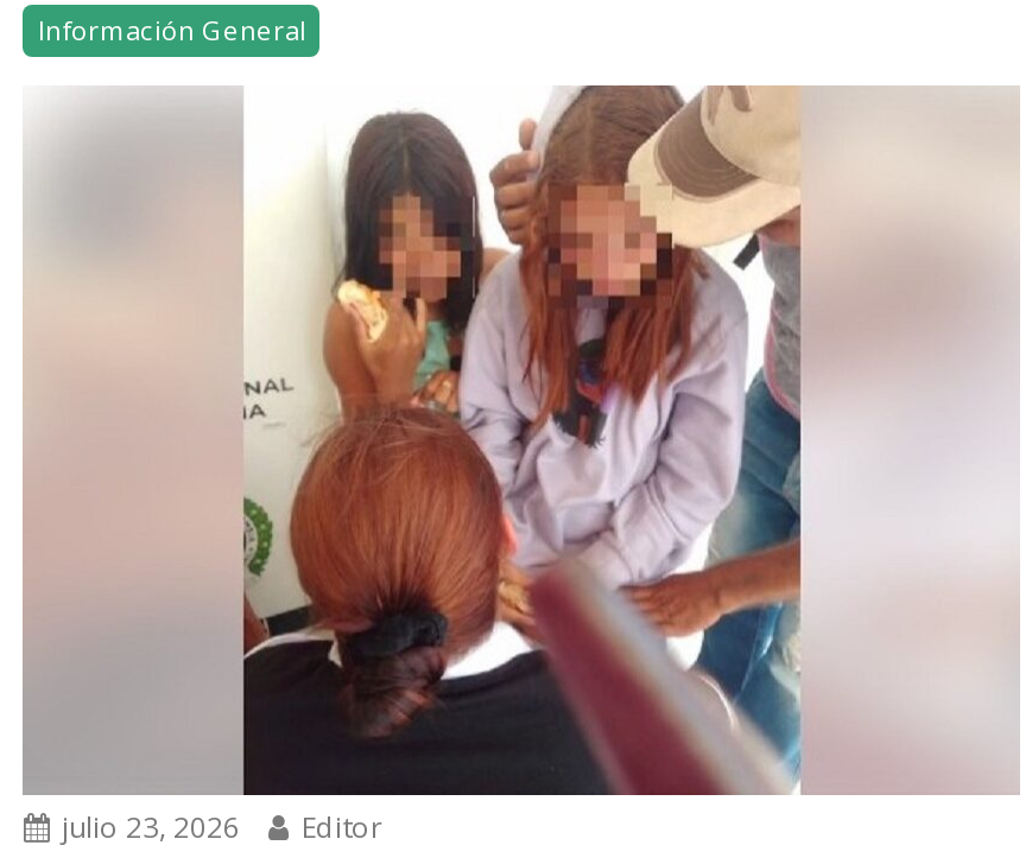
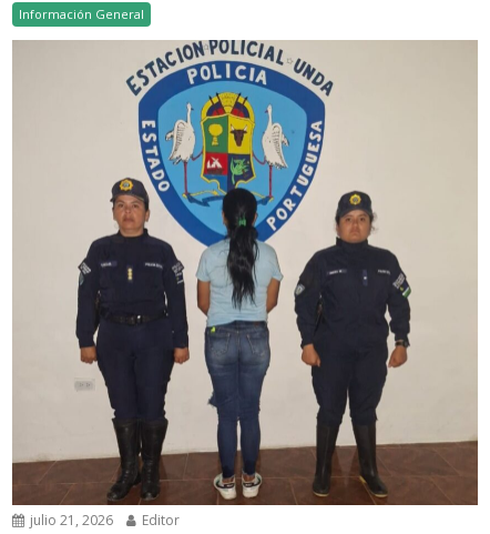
[25,85,1018,847] [image] | julio 23, 2026 Editor -> [12,39,479,529] [image] | julio 21, 2026 Editor

